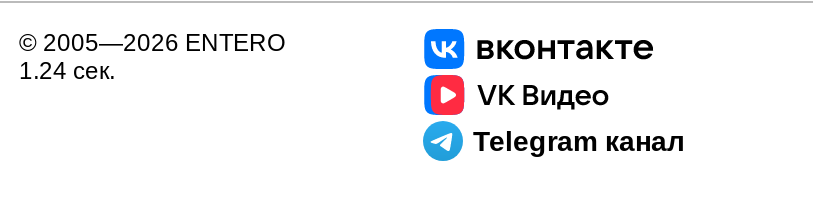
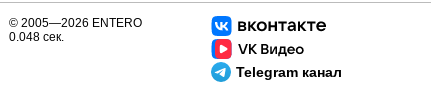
[19,57,115,85] 1.24 сек. -> [9,30,64,44] 0.048 сек.

